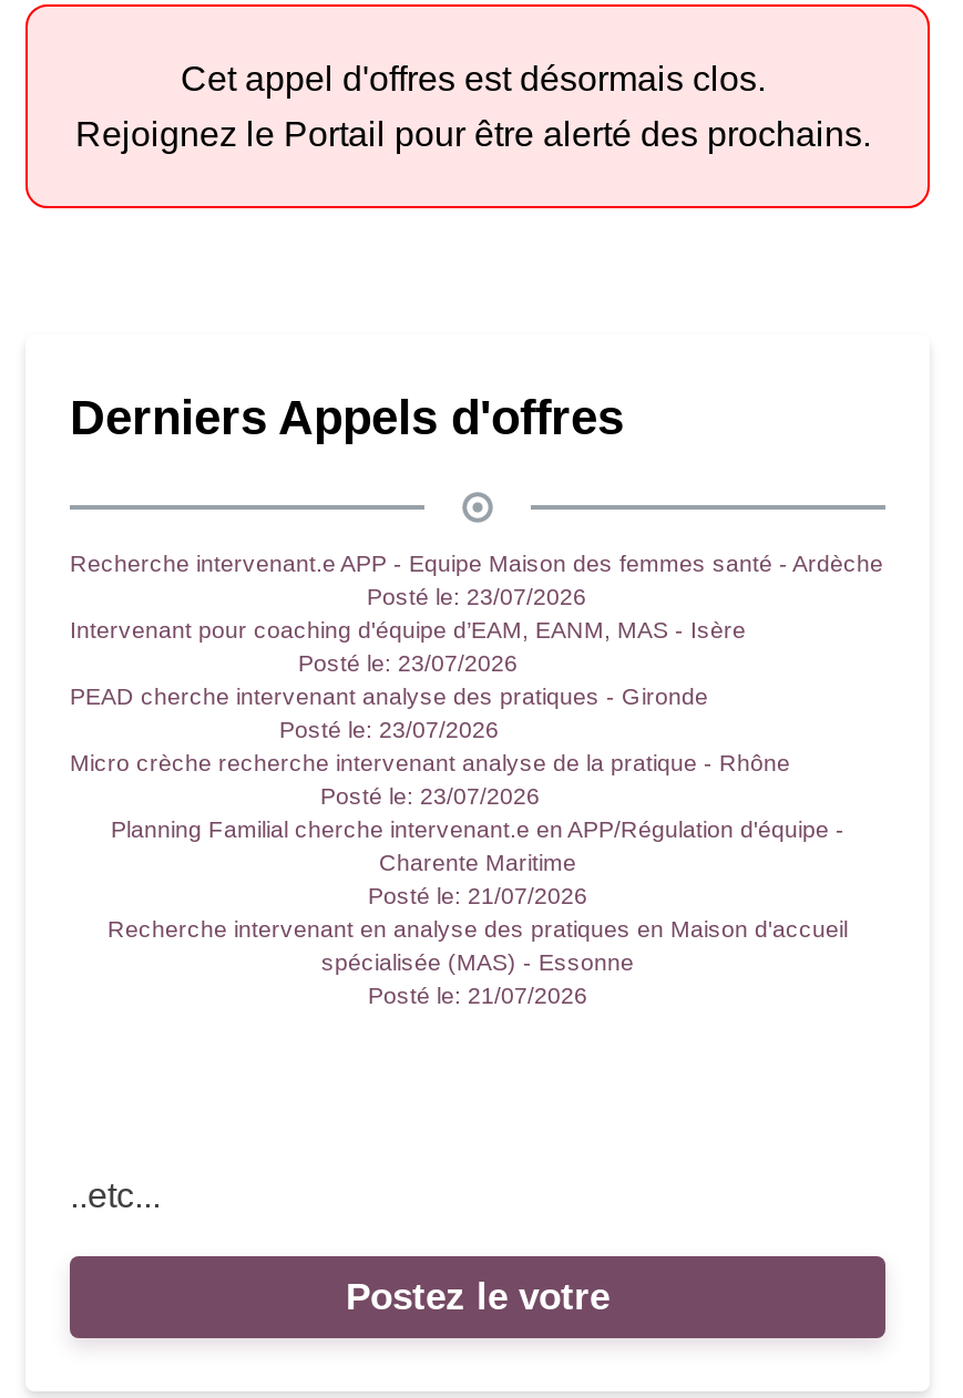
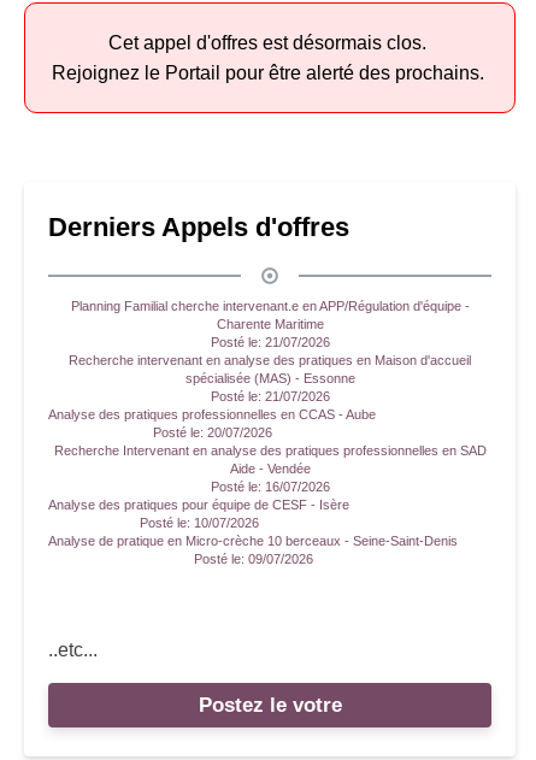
[70,549,883,808] Recherche intervenant.e APP - Equipe Maison des femmes santé - Ardèche | Posté le: 23/07/2026 | Intervenant pour coaching d'équipe d’EAM, EANM, MAS - Isère | Posté le: 23/07/2026 | PEAD cherche intervenant analyse des pratiques - Gironde | Posté le: 23/07/2026 | Micro crèche recherche intervenant analyse de la pratique - Rhône | Posté le: 23/07/2026 -> none
moved [107,814,848,1007] -> [69,298,471,403]: Planning Familial cherche intervenant.e en APP/Régulation d'équipe - | Charente Maritime | Posté le: 21/07/2026 | Recherche intervenant en analyse des pratiques en Maison d'accueil | spécialisée (MAS) - Essonne | Posté le: 21/07/2026
none -> [48,407,486,566] Analyse des pratiques professionnelles en CCAS - Aube | Posté le: 20/07/2026 | Recherche Intervenant en analyse des pratiques professionnelles en SAD | Aide - Vendée | Posté le: 16/07/2026 | Analyse des pratiques pour équipe de CESF - Isère | Posté le: 10/07/2026 | Analyse de pratique en Micro-crèche 10 berceaux - Seine-Saint-Denis | Posté le: 09/07/2026

